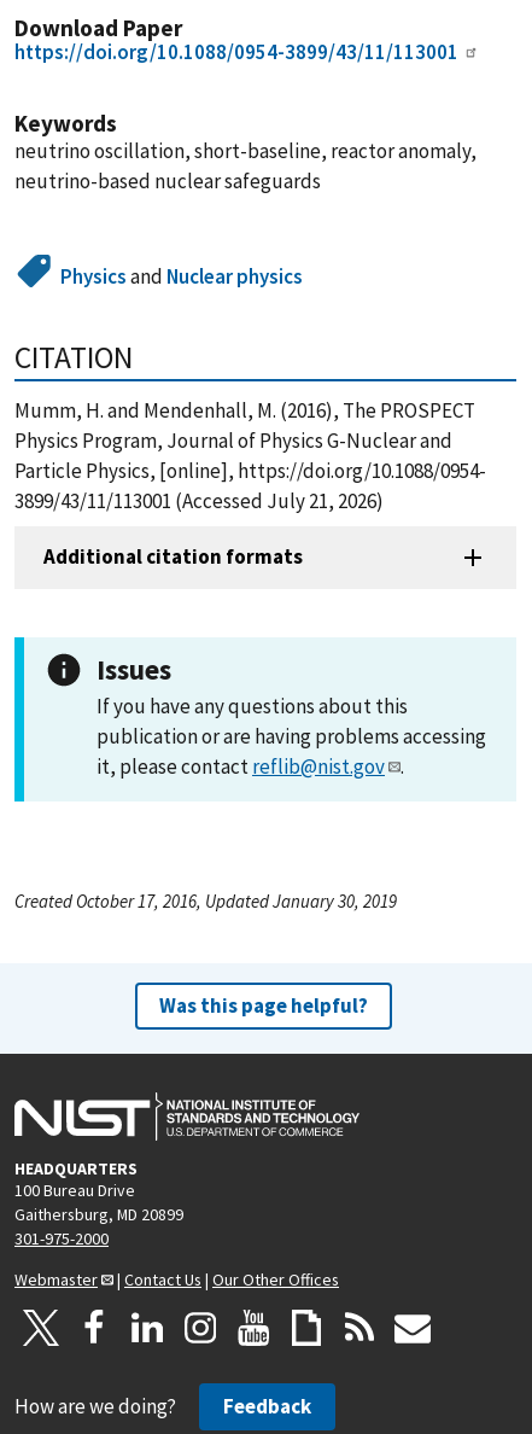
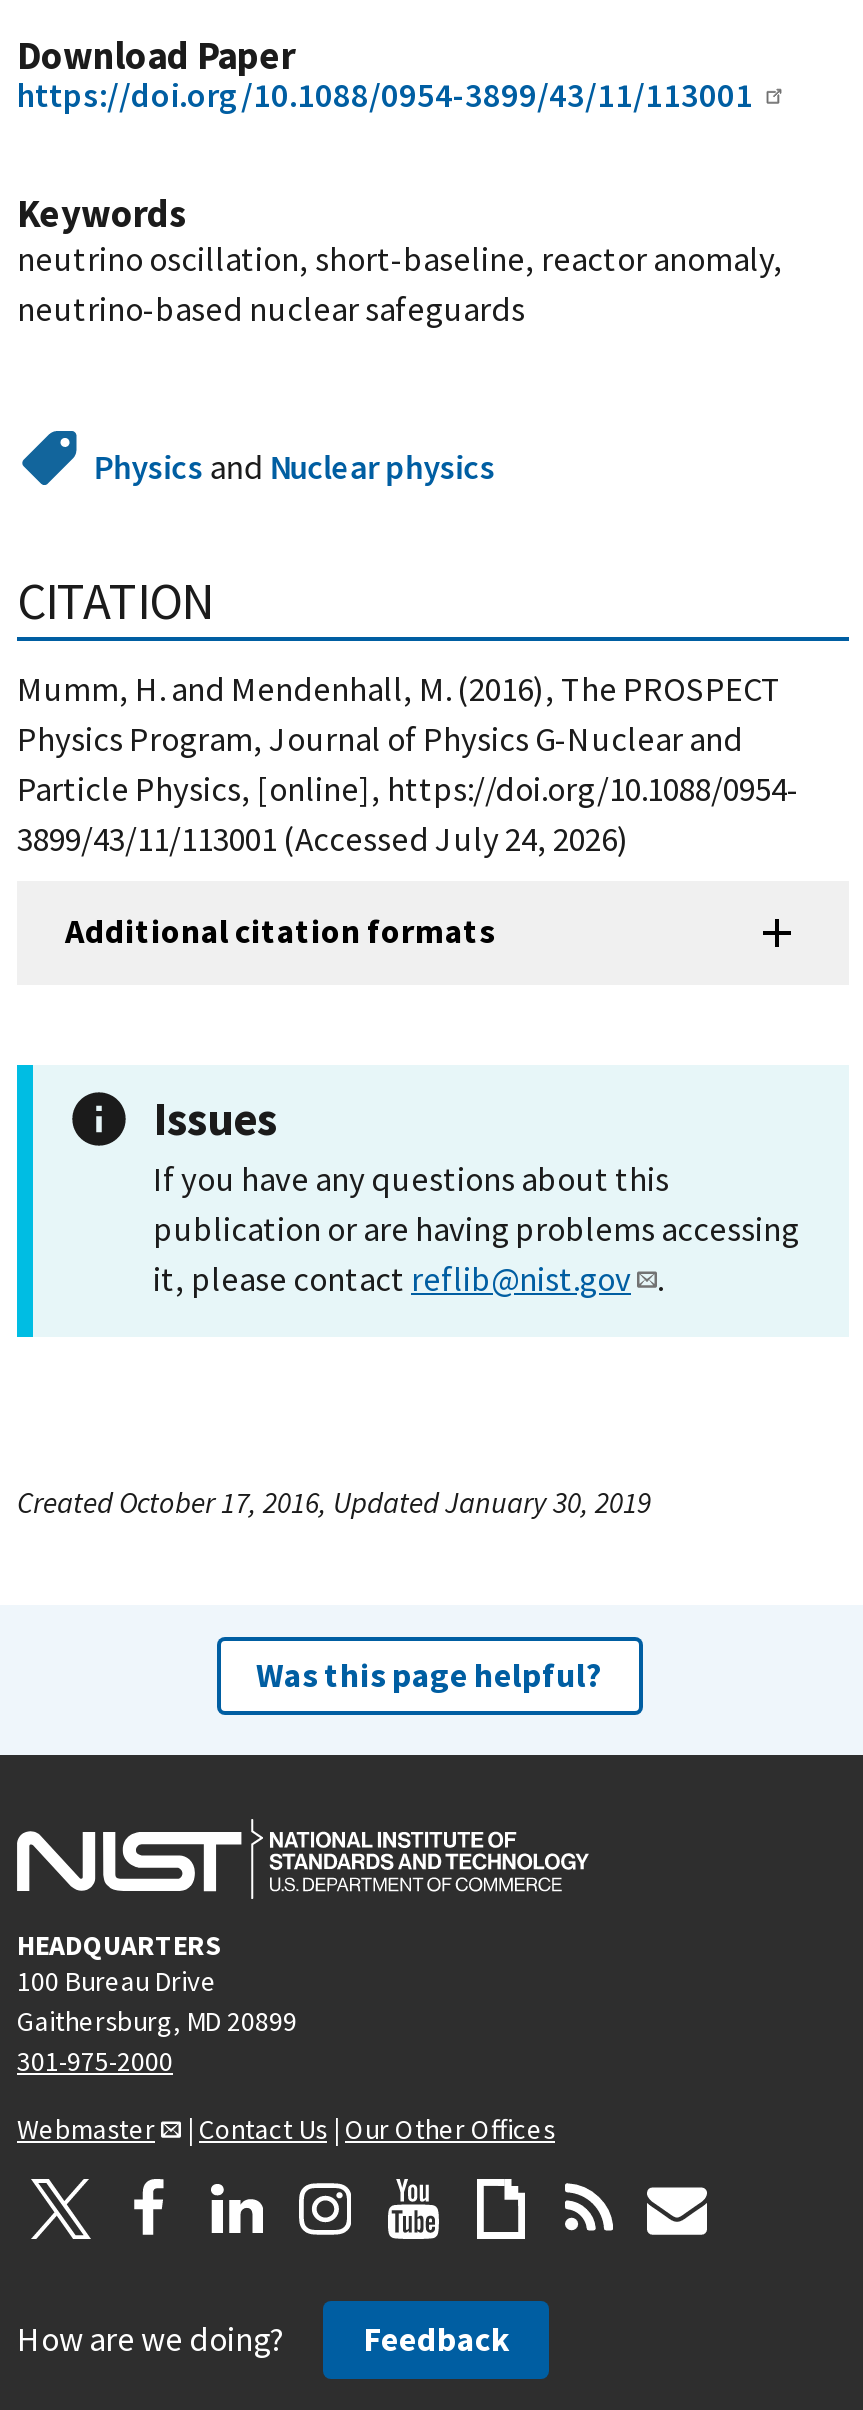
[14,488,384,514] 3899/43/11/113001 (Accessed July 21, 2026) -> [17,817,629,861] 3899/43/11/113001 (Accessed July 24, 2026)

